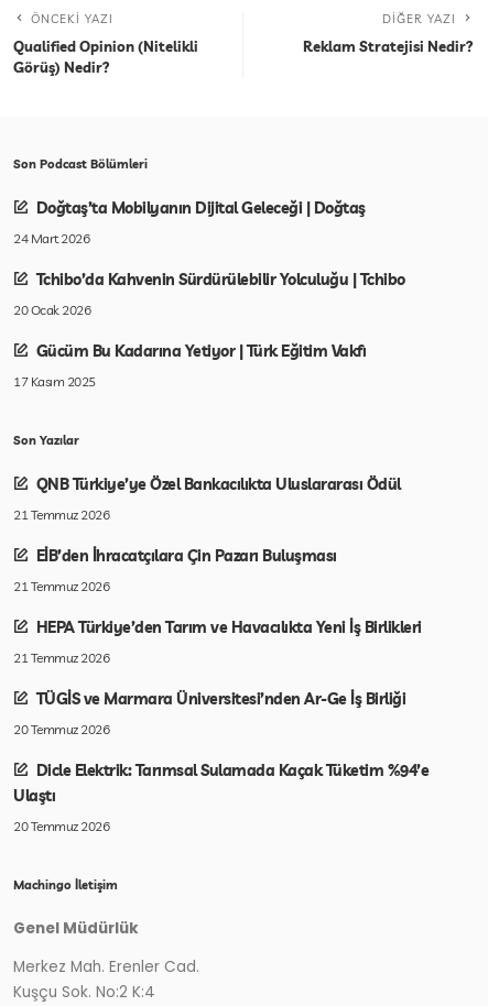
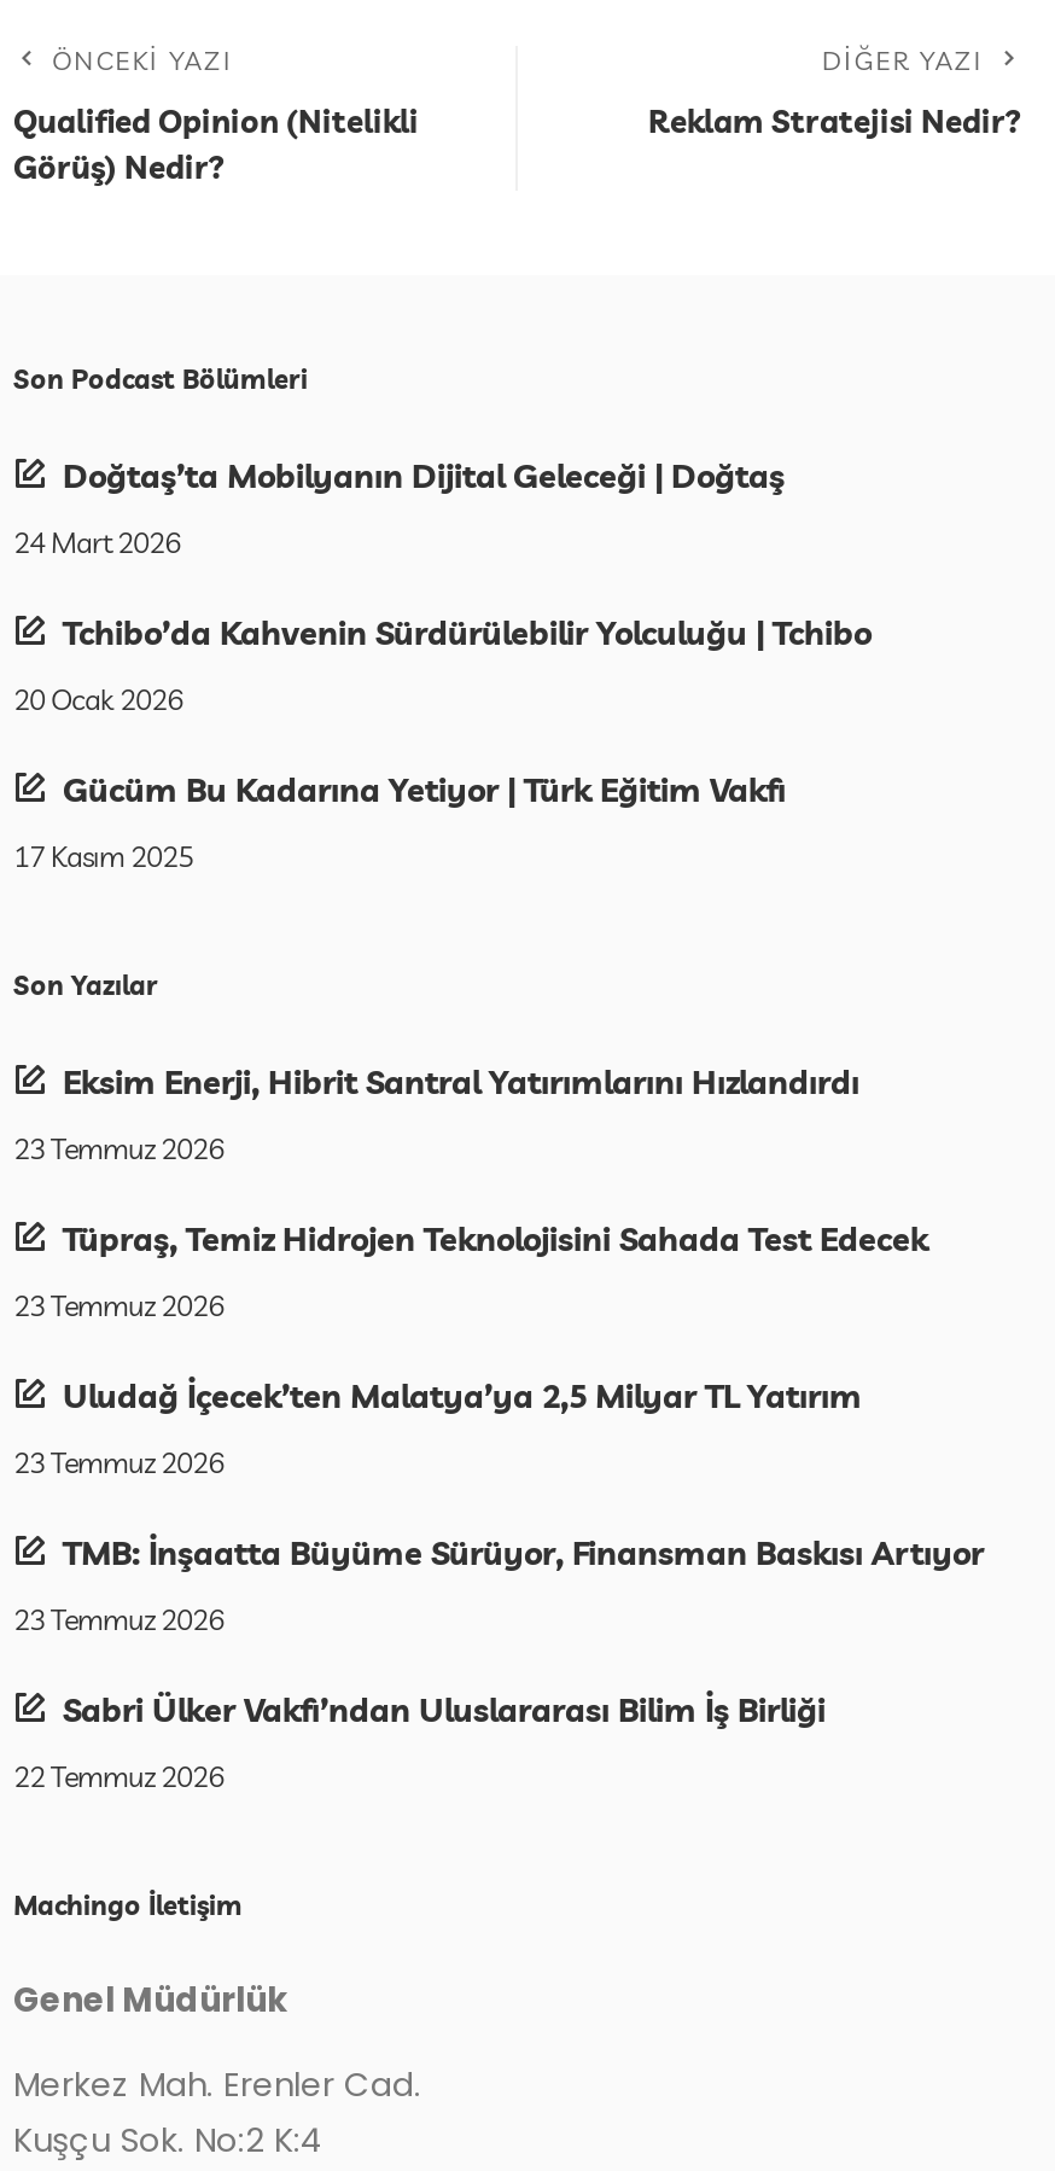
[36,474,400,493] QNB Türkiye’ye Özel Bankacılıkta Uluslararası Ödül -> [63,1060,859,1101] Eksim Enerji, Hibrit Santral Yatırımlarını Hızlandırdı
[13,506,109,523] 21 Temmuz 2026 -> [13,1130,223,1166] 23 Temmuz 2026
[36,546,337,565] EİB’den İhracatçılara Çin Pazarı Buluşması -> [63,1217,928,1258] Tüpraş, Temiz Hidrojen Teknolojisini Sahada Test Edecek
[13,578,109,594] 21 Temmuz 2026 -> [13,1287,223,1323] 23 Temmuz 2026
[36,617,421,636] HEPA Türkiye’den Tarım ve Havacılıkta Yeni İş Birlikleri -> [63,1374,862,1415] Uludağ İçecek’ten Malatya’ya 2,5 Milyar TL Yatırım
[13,649,109,666] 21 Temmuz 2026 -> [13,1444,223,1480] 23 Temmuz 2026
[36,689,405,708] TÜGİS ve Marmara Üniversitesi’nden Ar-Ge İş Birliği -> [63,1531,984,1572] TMB: İnşaatta Büyüme Sürüyor, Finansman Baskısı Artıyor
[13,721,109,737] 20 Temmuz 2026 -> [13,1601,223,1637] 23 Temmuz 2026
[13,761,429,805] Dicle Elektrik: Tarımsal Sulamada Kaçak Tüketim %94’e | Ulaştı -> [63,1688,826,1729] Sabri Ülker Vakfı’ndan Uluslararası Bilim İş Birliği
[13,818,109,834] 20 Temmuz 2026 -> [13,1758,223,1794] 22 Temmuz 2026

